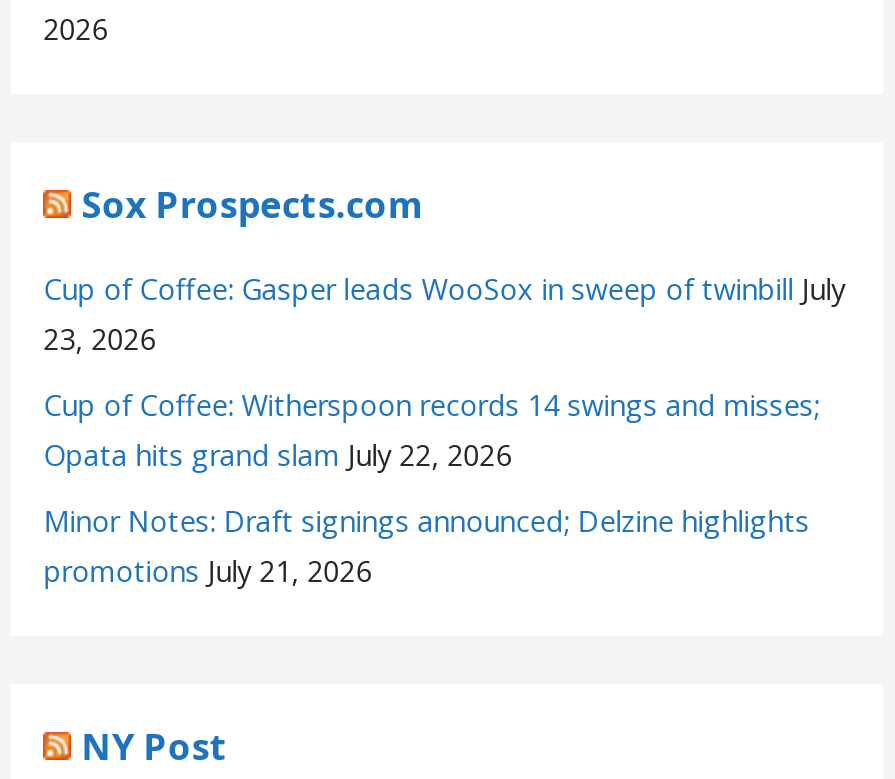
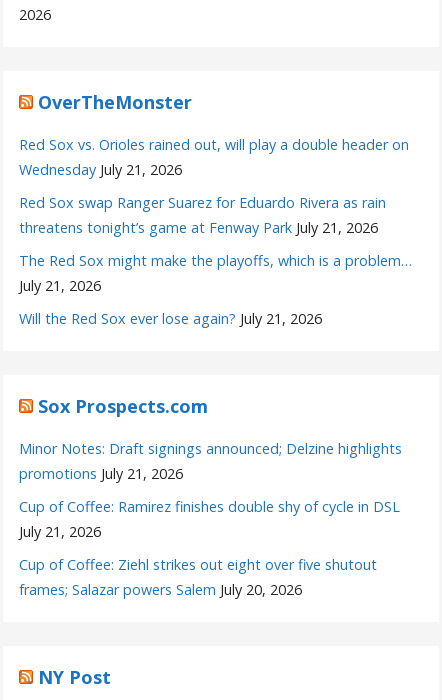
none -> [19,90,412,328] OverTheMonster | Red Sox vs. Orioles rained out, will play a double header on | Wednesday July 21, 2026 | Red Sox swap Ranger Suarez for Eduardo Rivera as rain | threatens tonight’s game at Fenway Park July 21, 2026 | The Red Sox might make the playoffs, which is a problem… | July 21, 2026 | Will the Red Sox ever lose again? July 21, 2026
[43,269,845,473] Cup of Coffee: Gasper leads WooSox in sweep of twinbill July | 23, 2026 | Cup of Coffee: Witherspoon records 14 swings and misses; | Opata hits grand slam July 22, 2026 -> none
none -> [19,497,400,599] Cup of Coffee: Ramirez finishes double shy of cycle in DSL | July 21, 2026 | Cup of Coffee: Ziehl strikes out eight over five shutout | frames; Salazar powers Salem July 20, 2026

